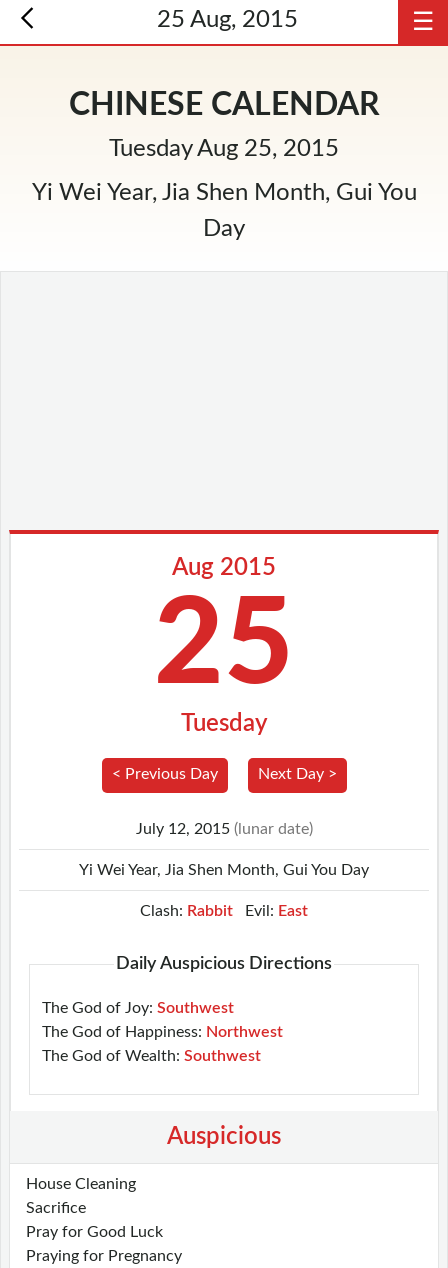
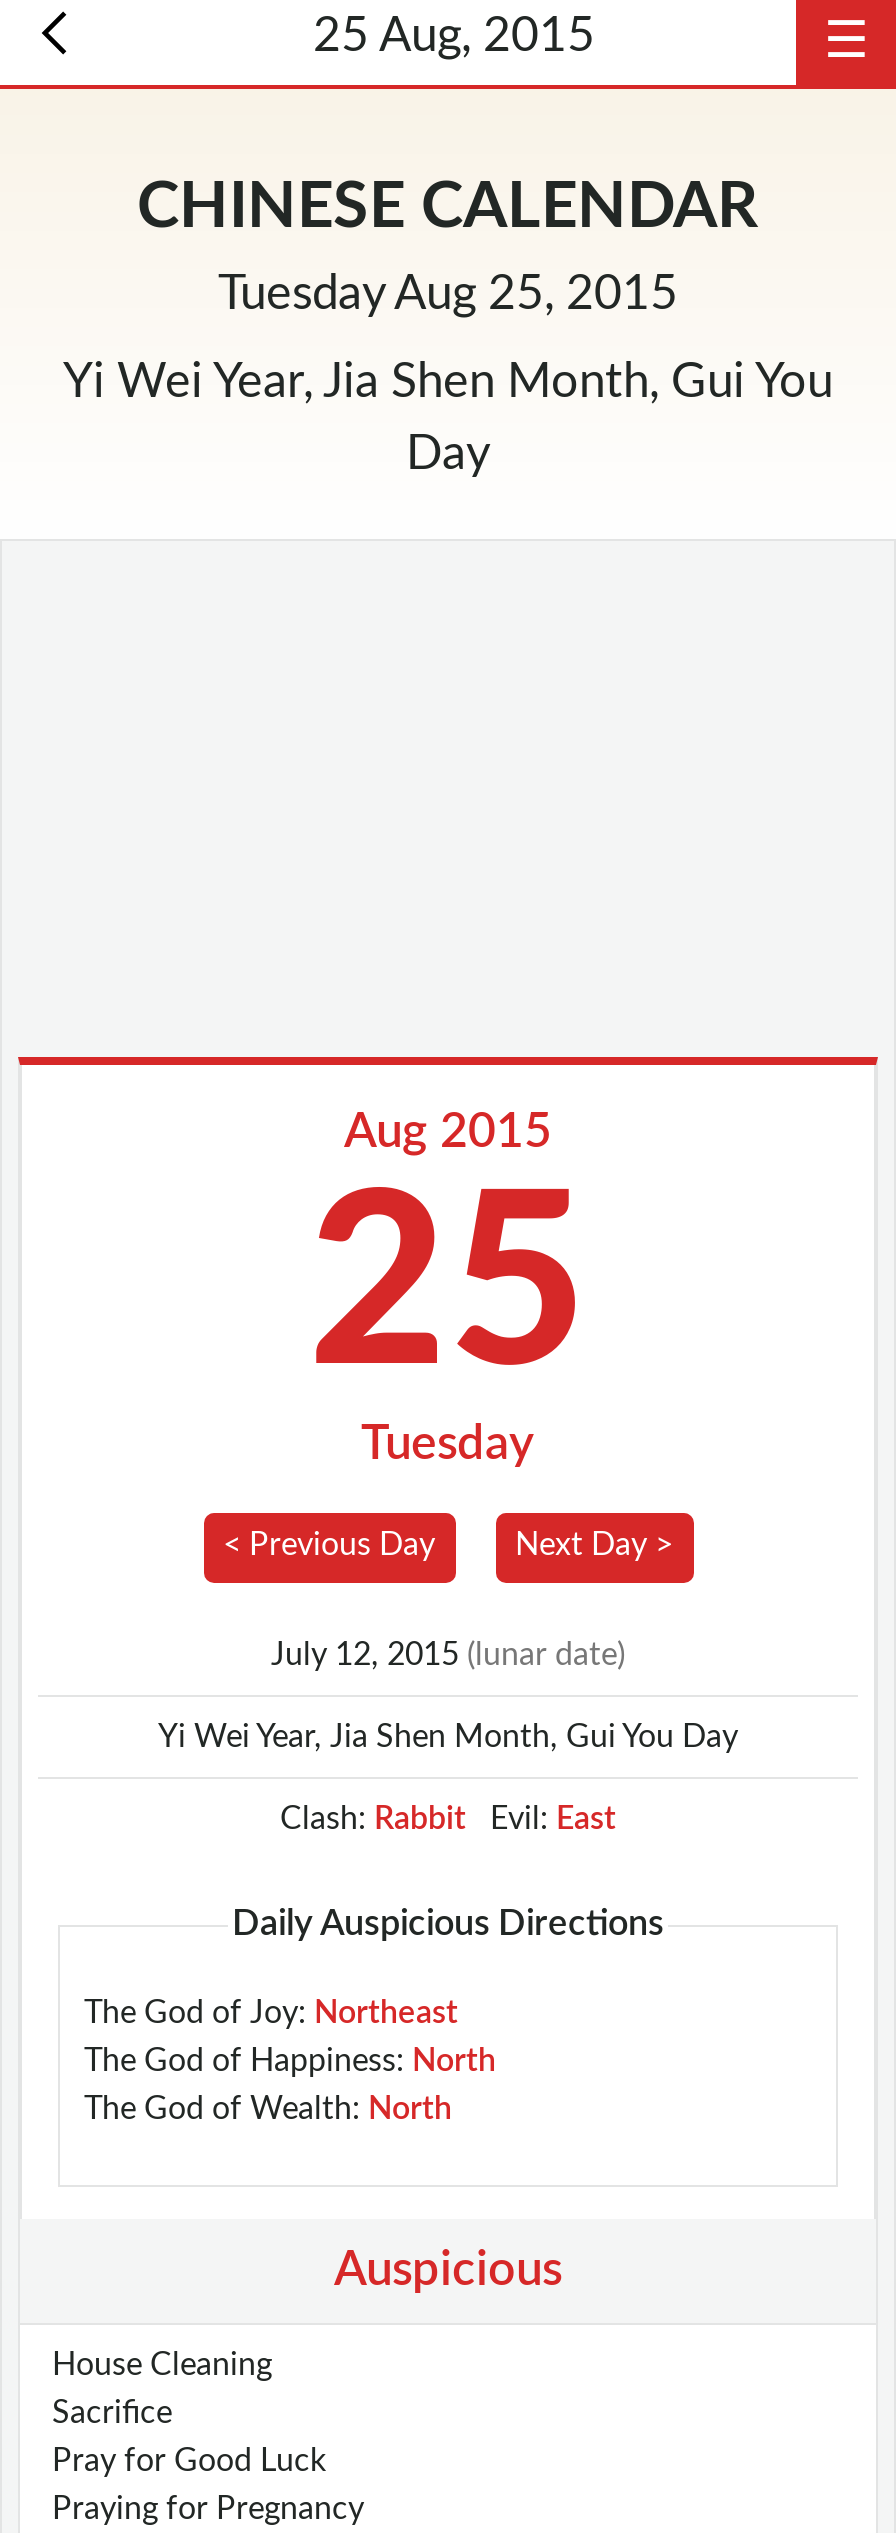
[42,1000,234,1016] The God of Joy: Southwest -> [84,1996,458,2028] The God of Joy: Northeast
[42,1024,283,1040] The God of Happiness: Northwest -> [84,2044,496,2076] The God of Happiness: North
[42,1048,261,1064] The God of Wealth: Southwest -> [84,2092,452,2124] The God of Wealth: North

